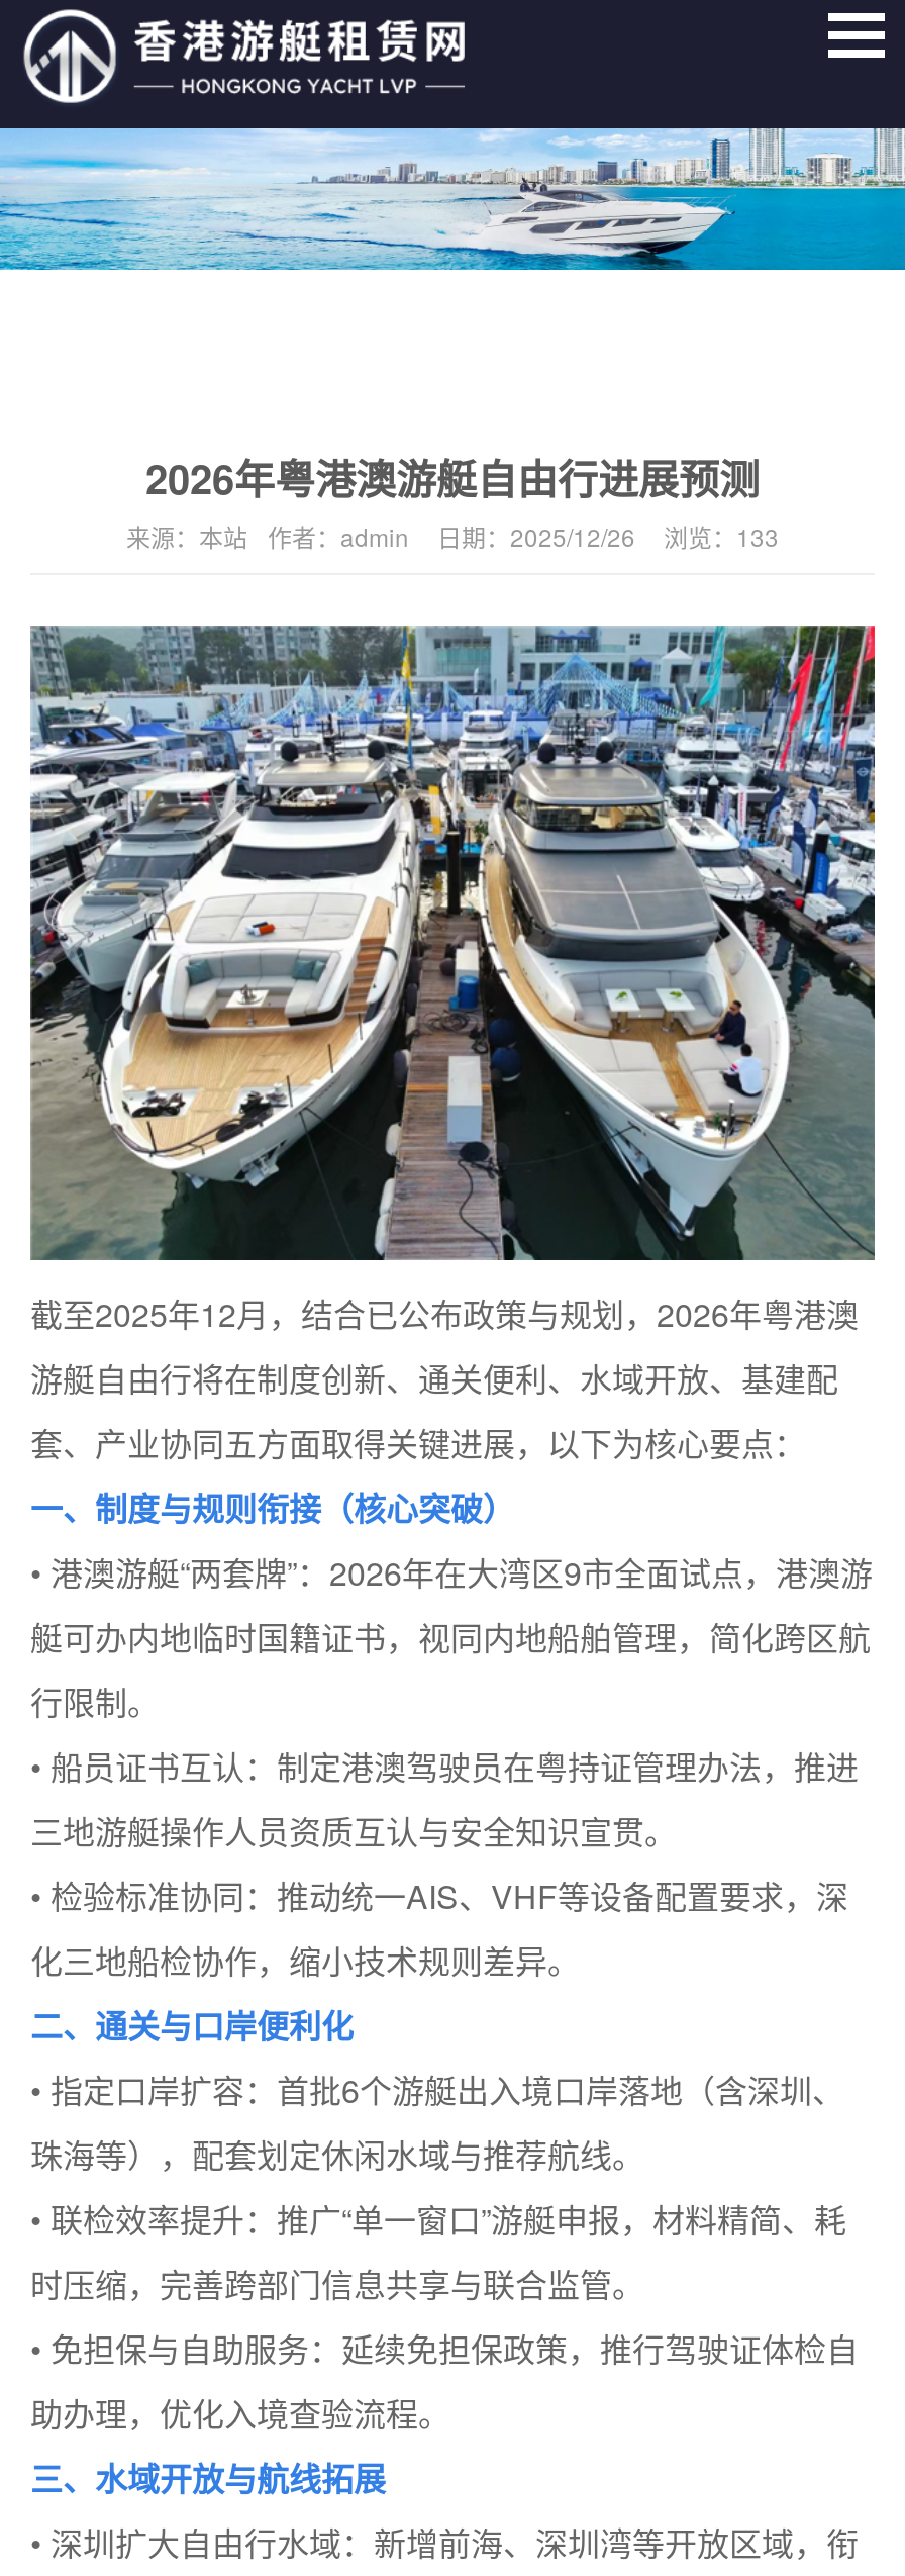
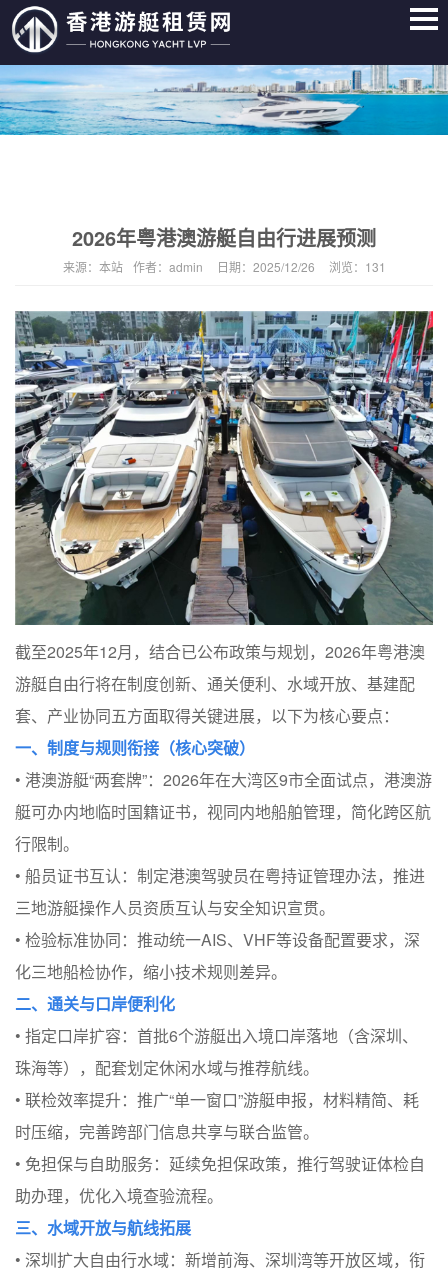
[126,518,779,553] 来源：本站 作者：admin 日期：2025/12/26 浏览：133 -> [62,258,385,275] 来源：本站 作者：admin 日期：2025/12/26 浏览：131

